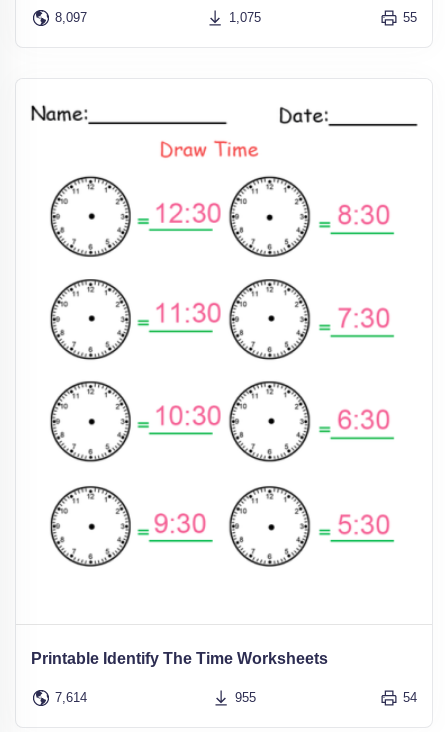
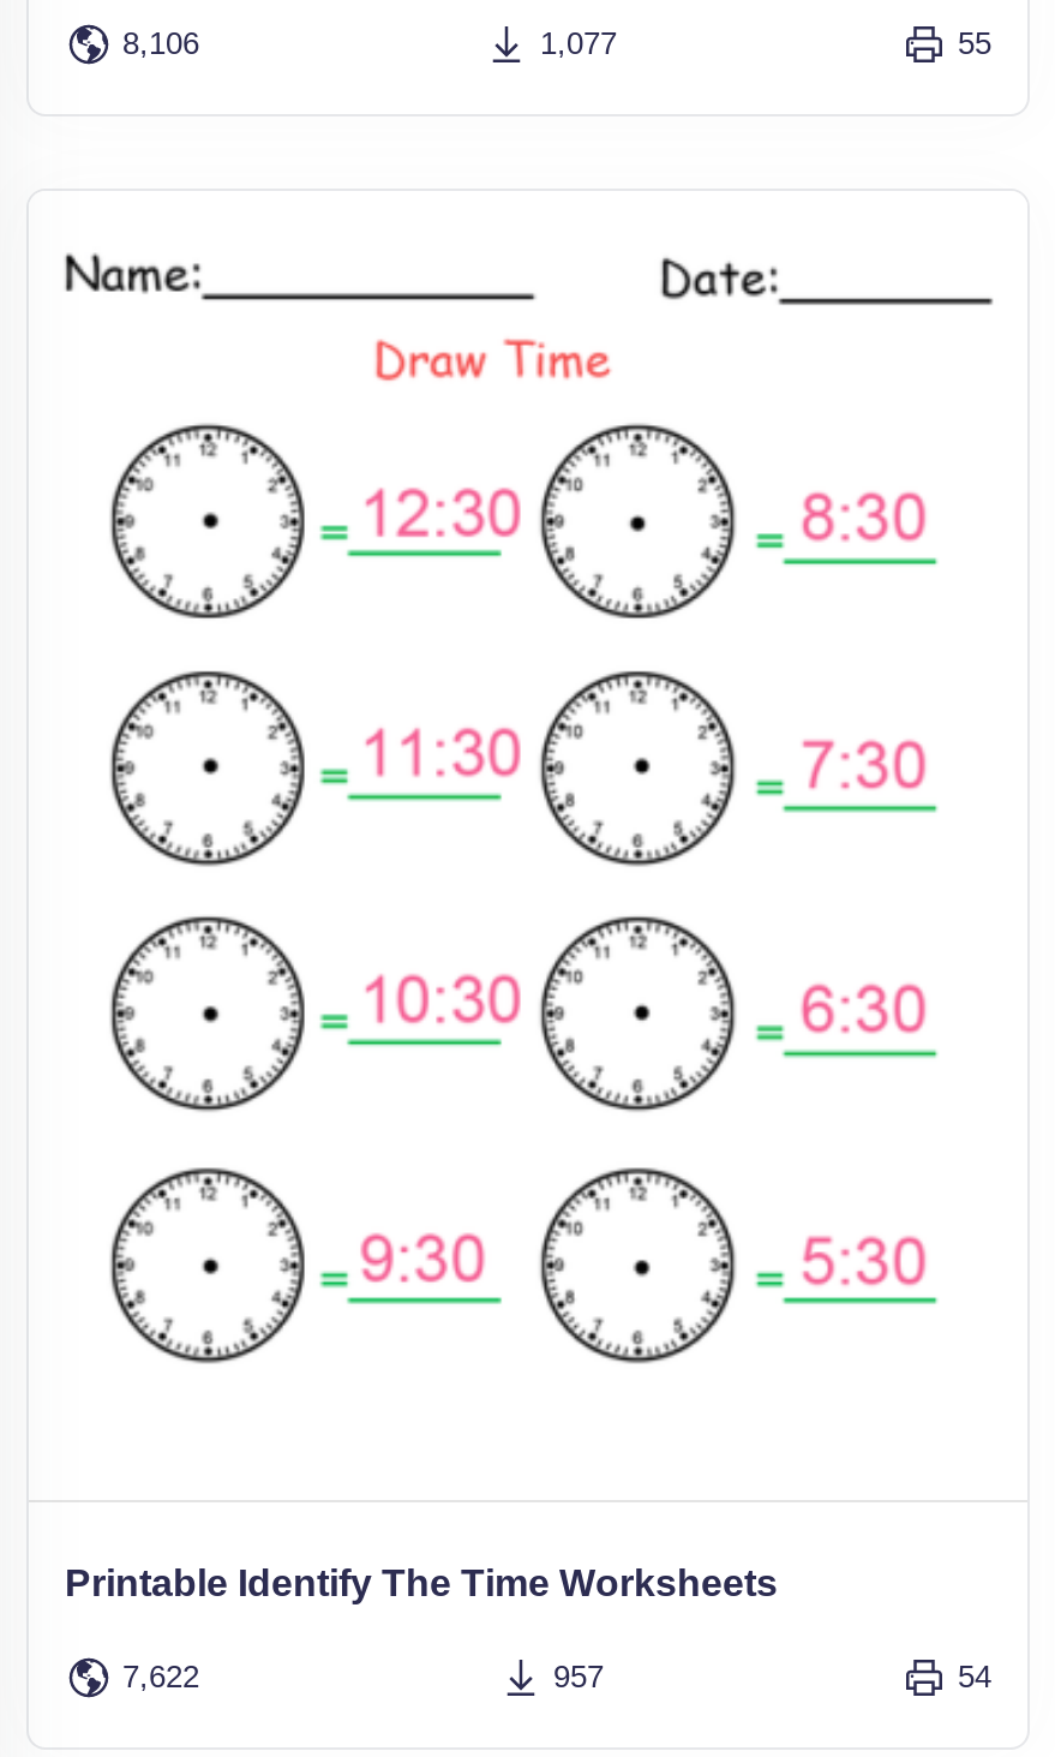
[55,10,87,25] 8,097 -> [122,24,199,61] 8,106
[229,10,261,25] 1,075 -> [540,24,617,61] 1,077
[55,690,87,705] 7,614 -> [122,1658,199,1694] 7,622
[234,690,255,705] 955 -> [553,1658,604,1694] 957

